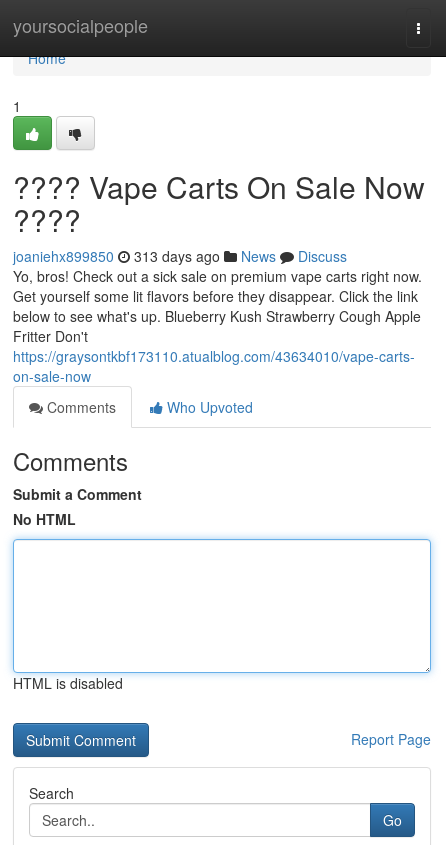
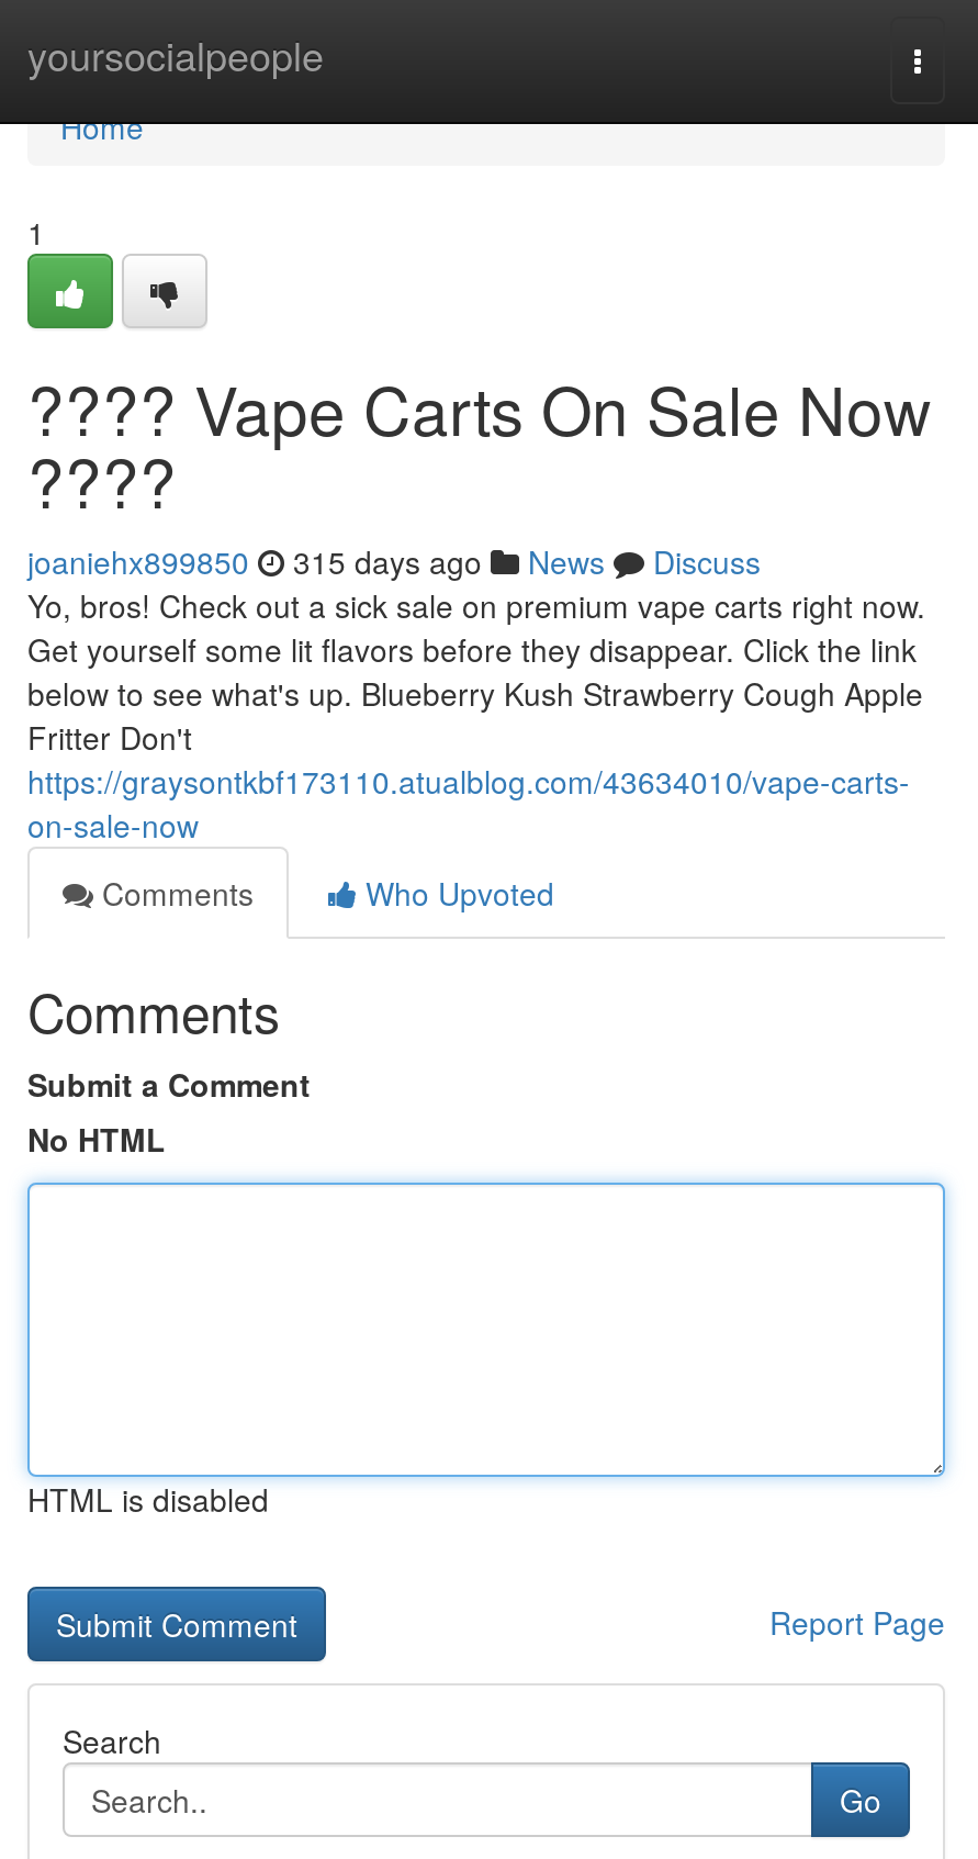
[13,246,347,266] joaniehx899850 313 days ago News Discuss -> [27,539,761,583] joaniehx899850 315 days ago News Discuss

